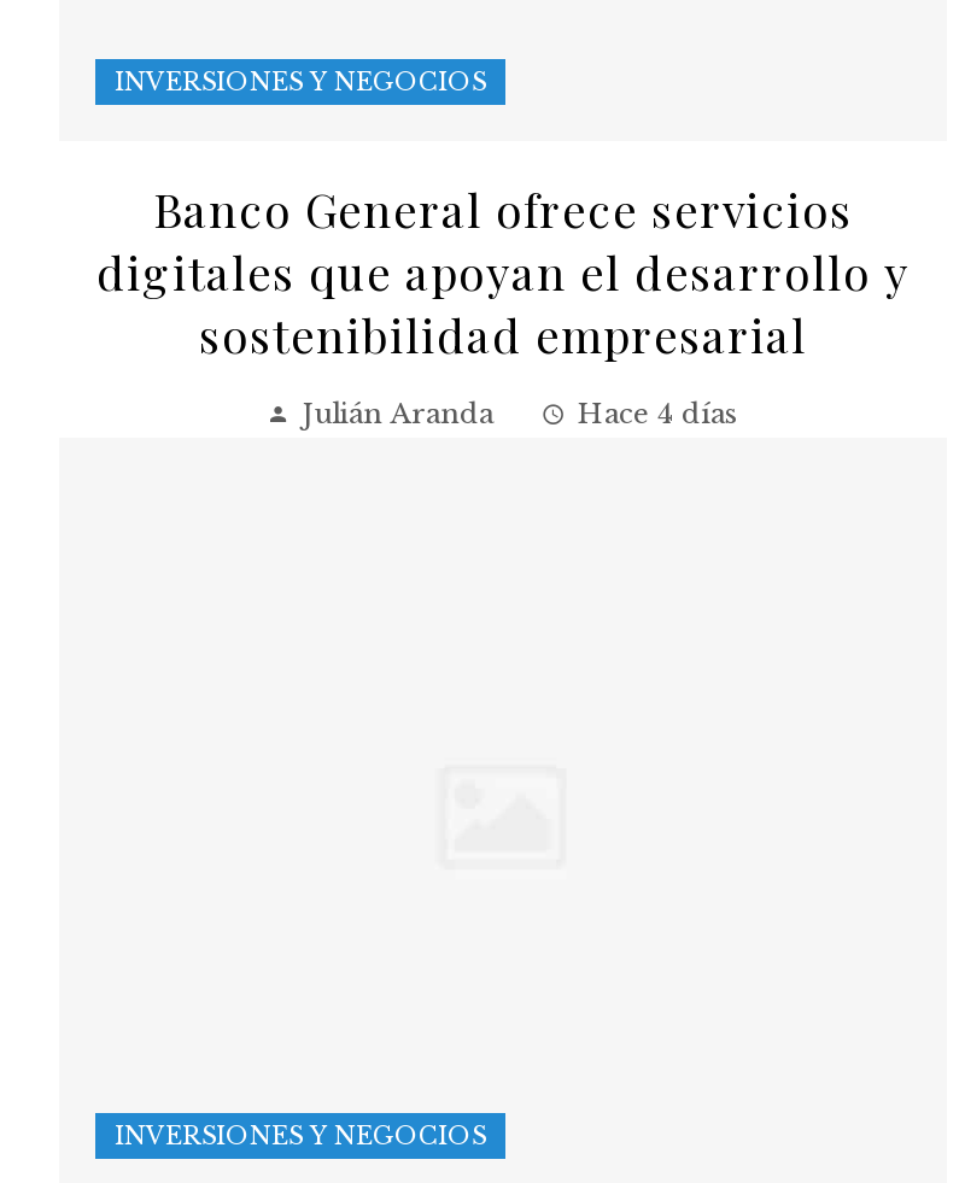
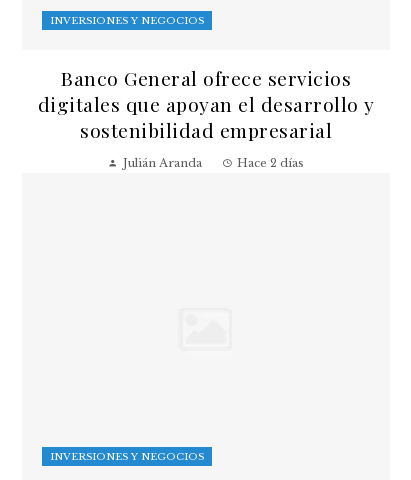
[578,398,739,432] Hace 4 días -> [237,156,304,170] Hace 2 días

